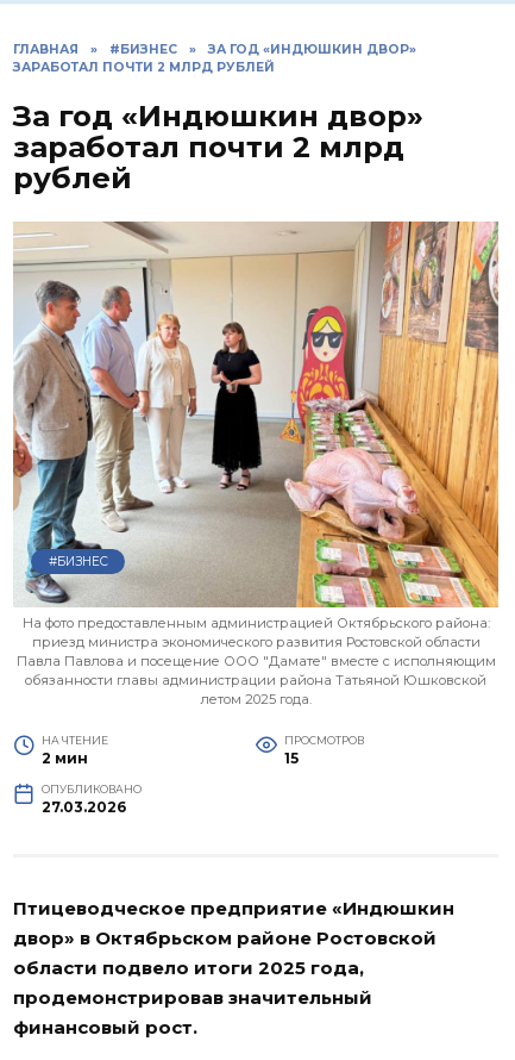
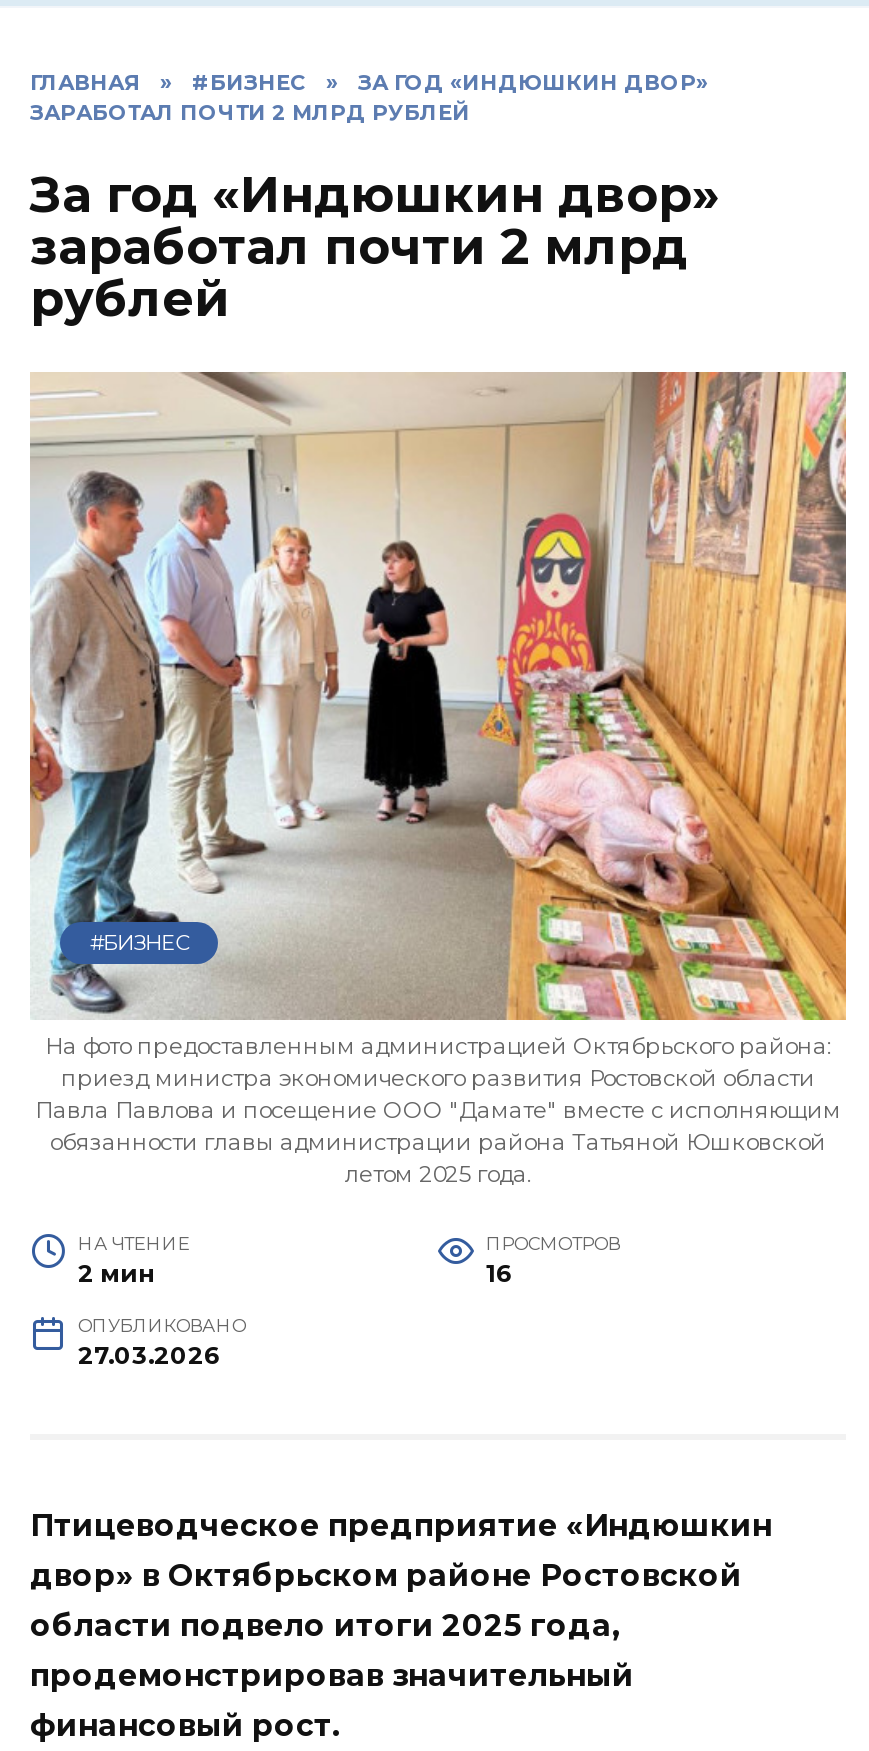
[284,749,299,766] 15 -> [486,1257,512,1287] 16

